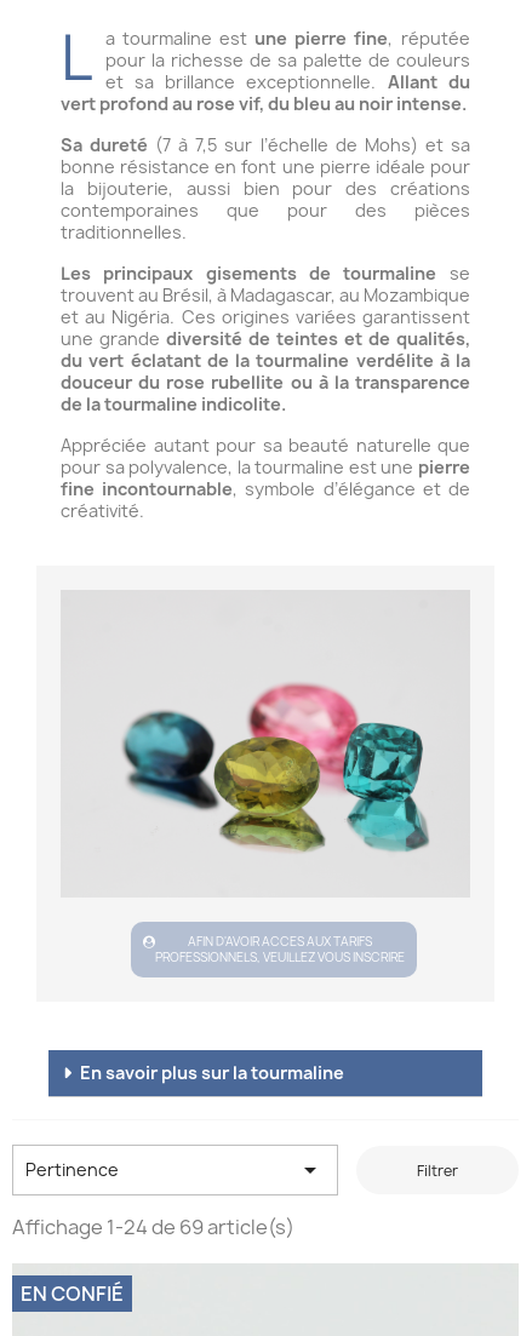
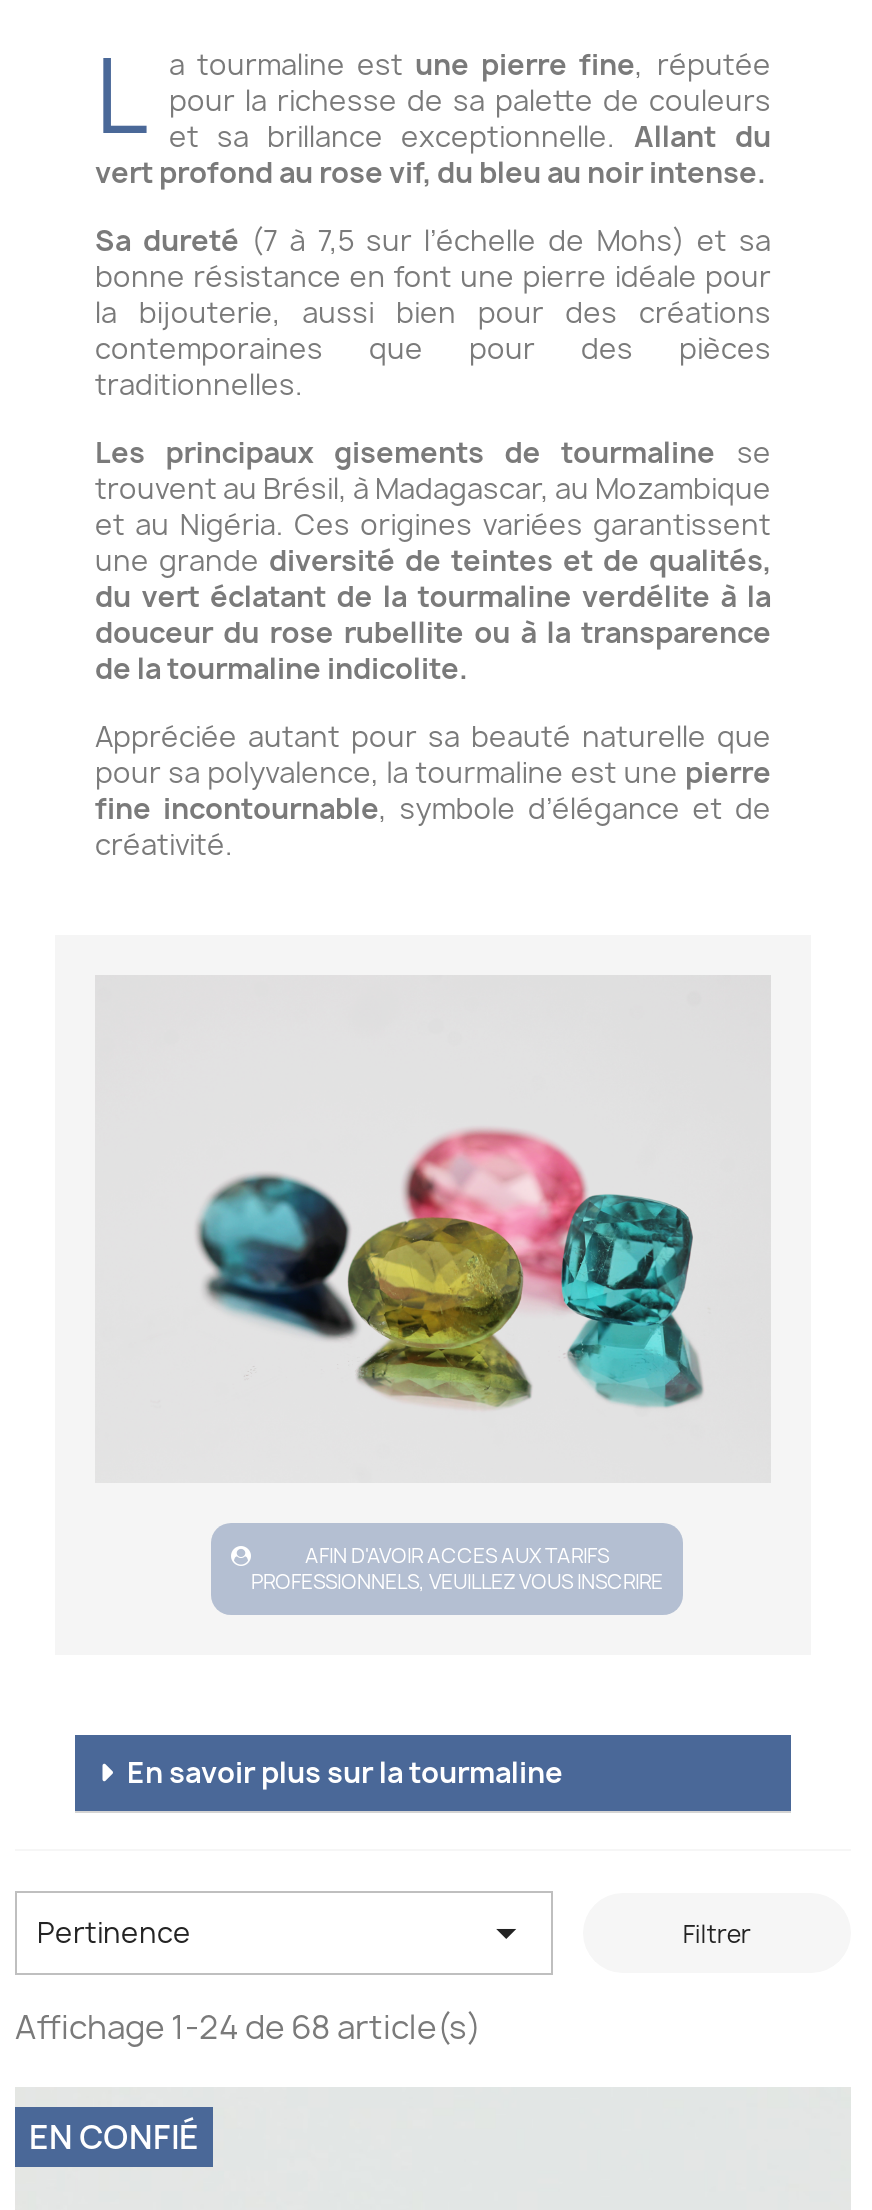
[12,1213,294,1240] Affichage 1-24 de 69 article(s) -> [15,2004,481,2048] Affichage 1-24 de 68 article(s)

